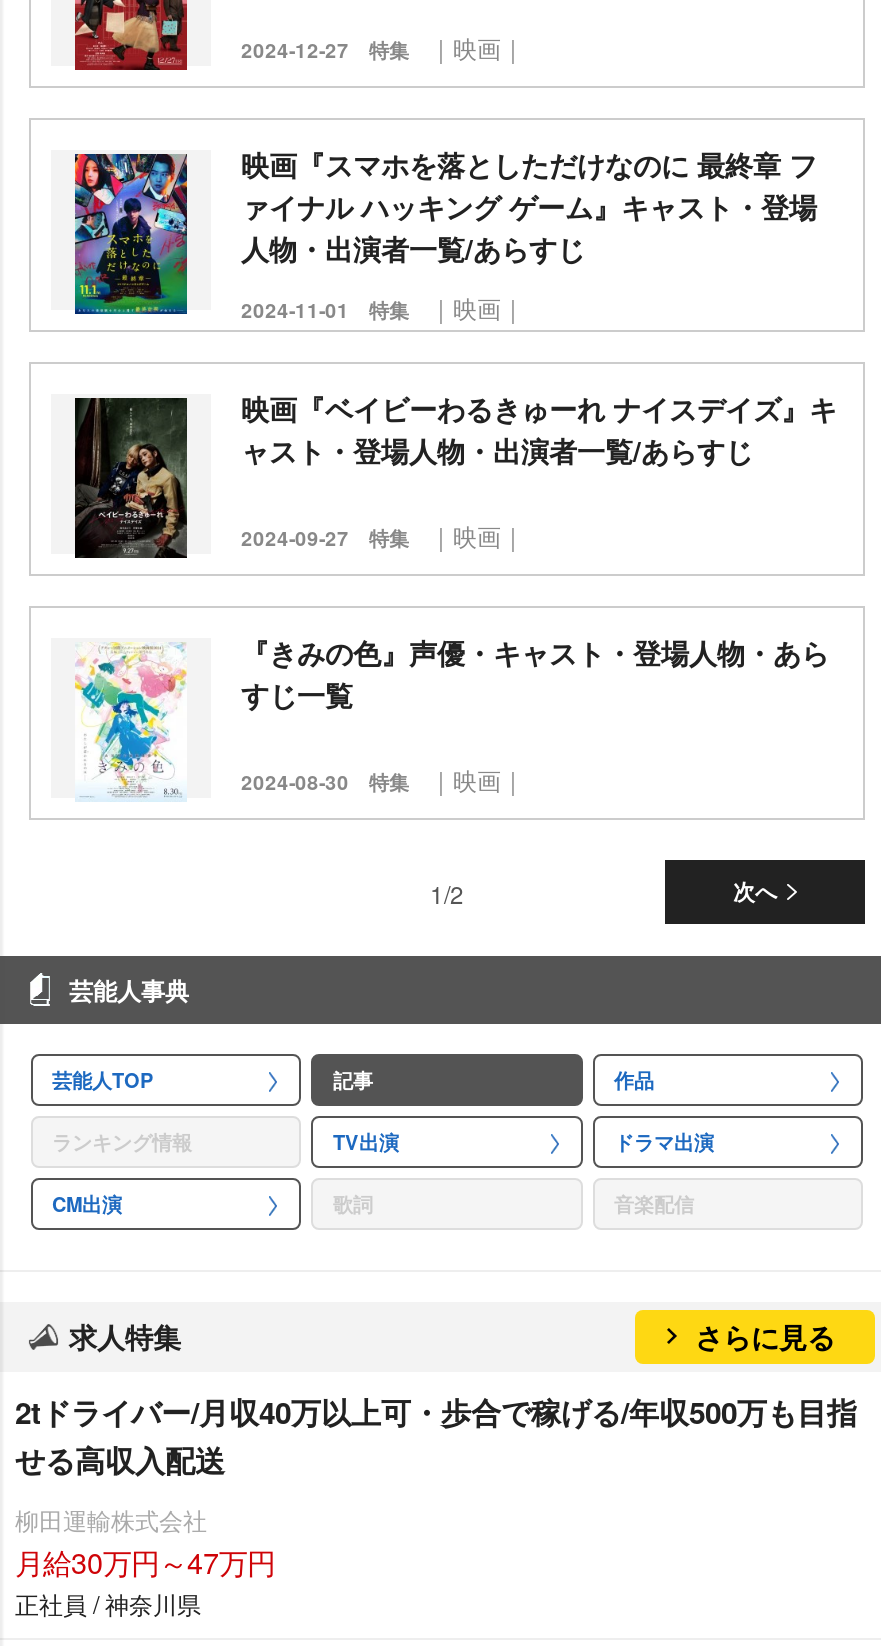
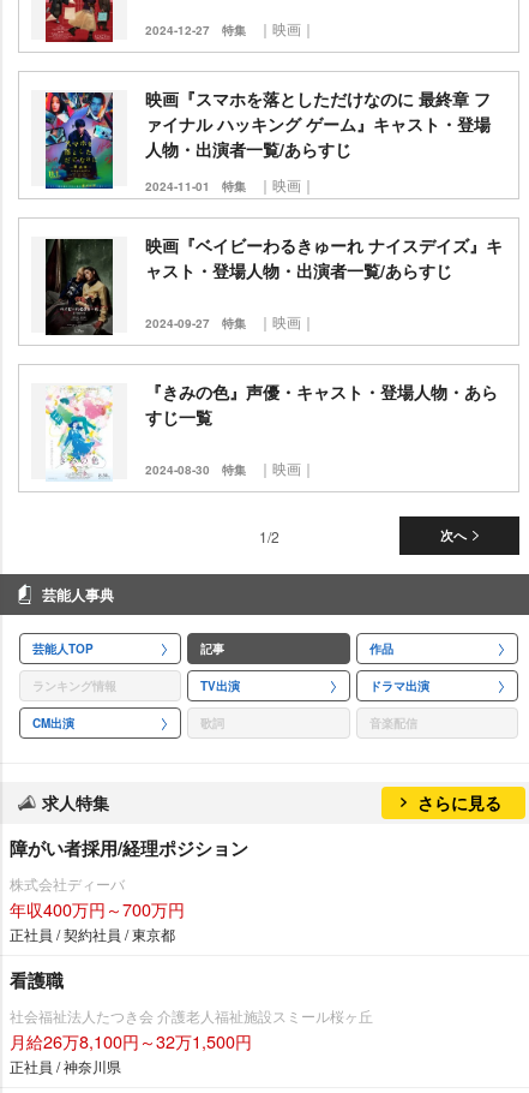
[15,1390,857,1582] 2tドライバー/月収40万以上可・歩合で稼げる/年収500万も目指 | せる高収入配送 | 柳田運輸株式会社 | 月給30万円～47万円 -> [10,835,373,1053] 障がい者採用/経理ポジション | 株式会社ディーバ | 年収400万円～700万円 | 正社員 / 契約社員 / 東京都 | 看護職 | 社会福祉法人たつき会 介護老人福祉施設スミール桜ヶ丘 | 月給26万8,100円～32万1,500円

